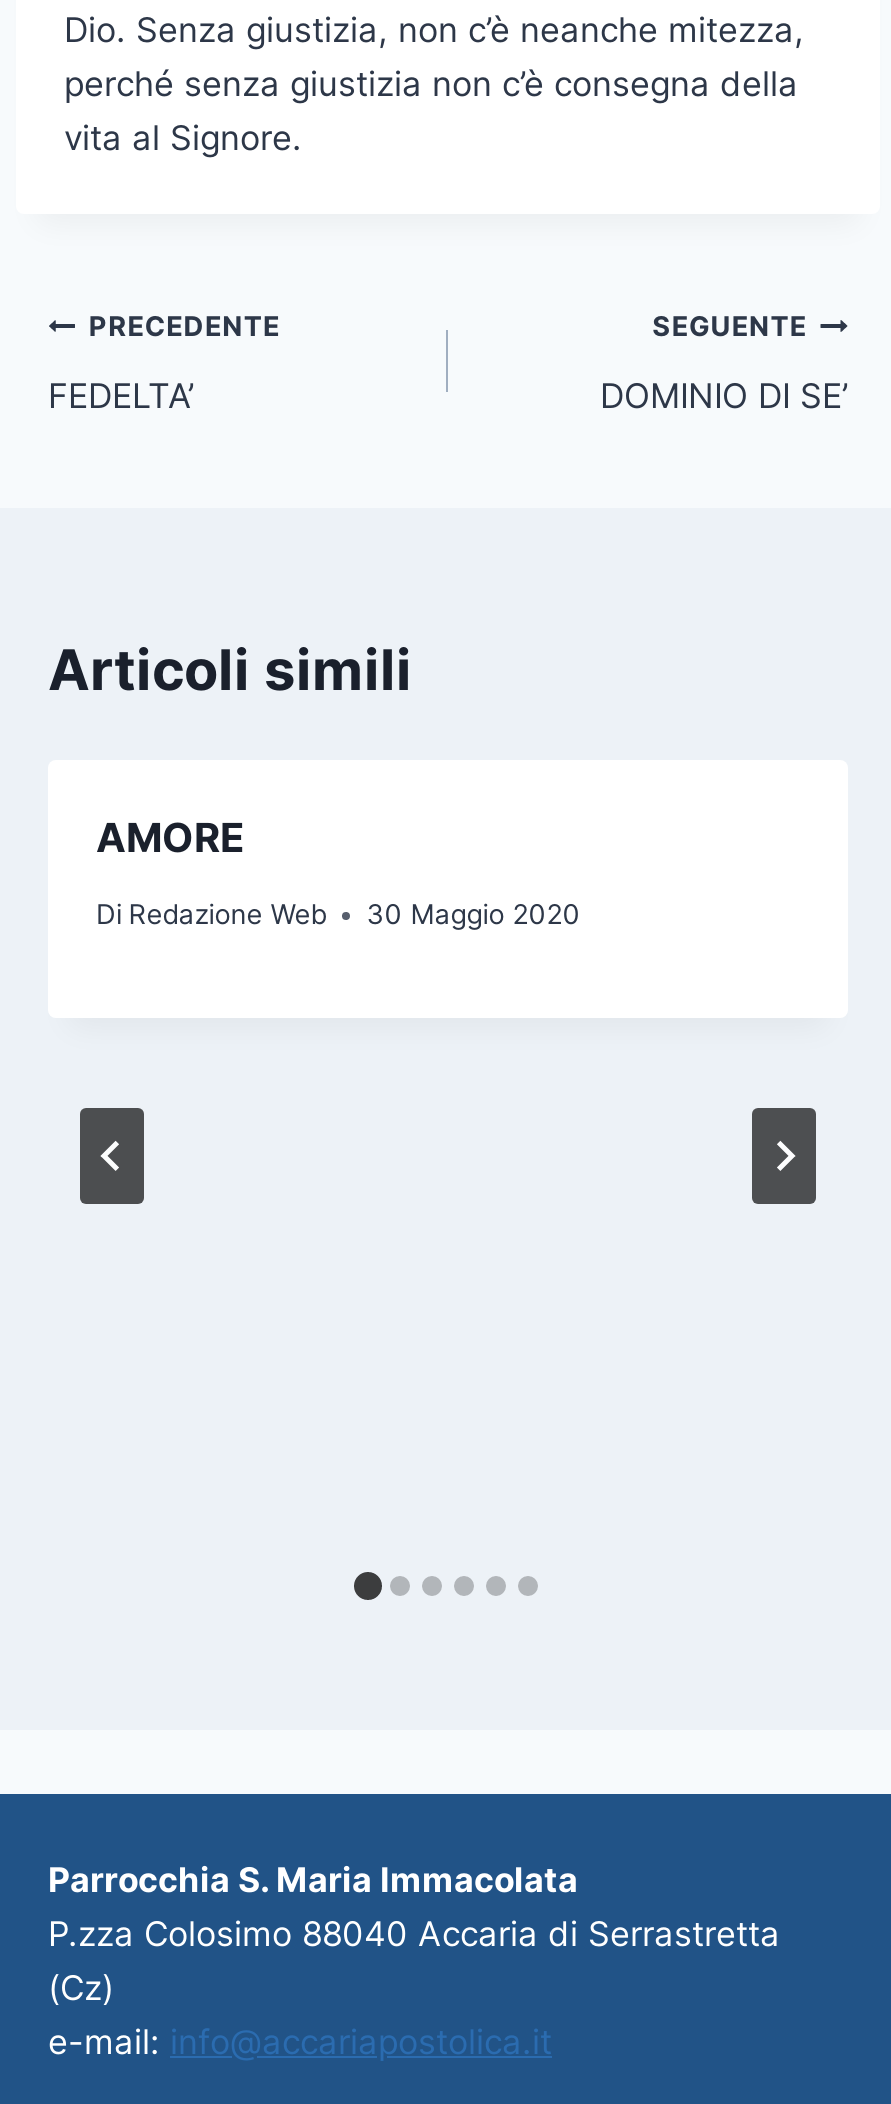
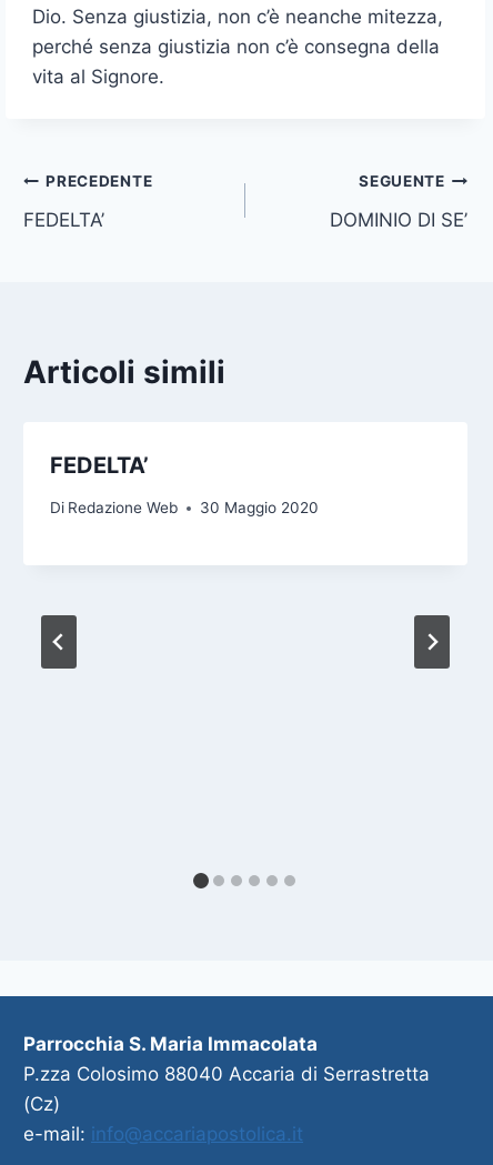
[96,813,244,861] AMORE -> [50,451,149,478] FEDELTA’

